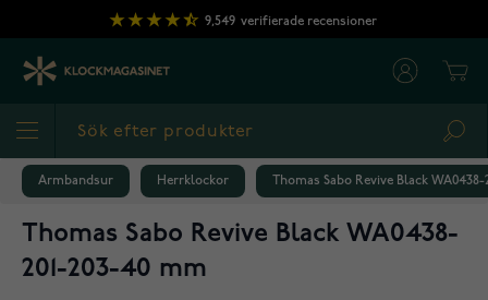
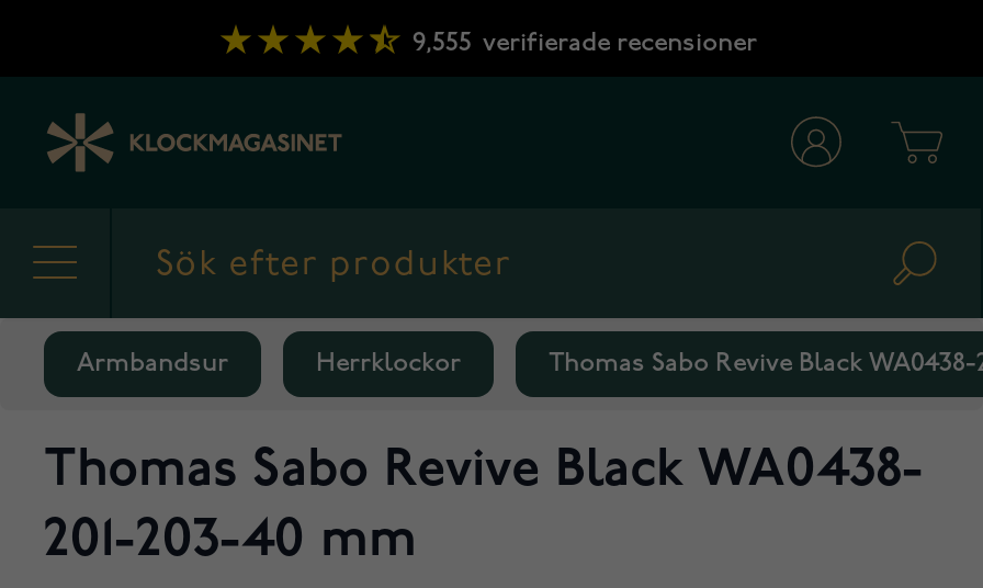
[204,13,376,29] 9,549 verifierade recensioner -> [413,26,757,59] 9,555 verifierade recensioner

